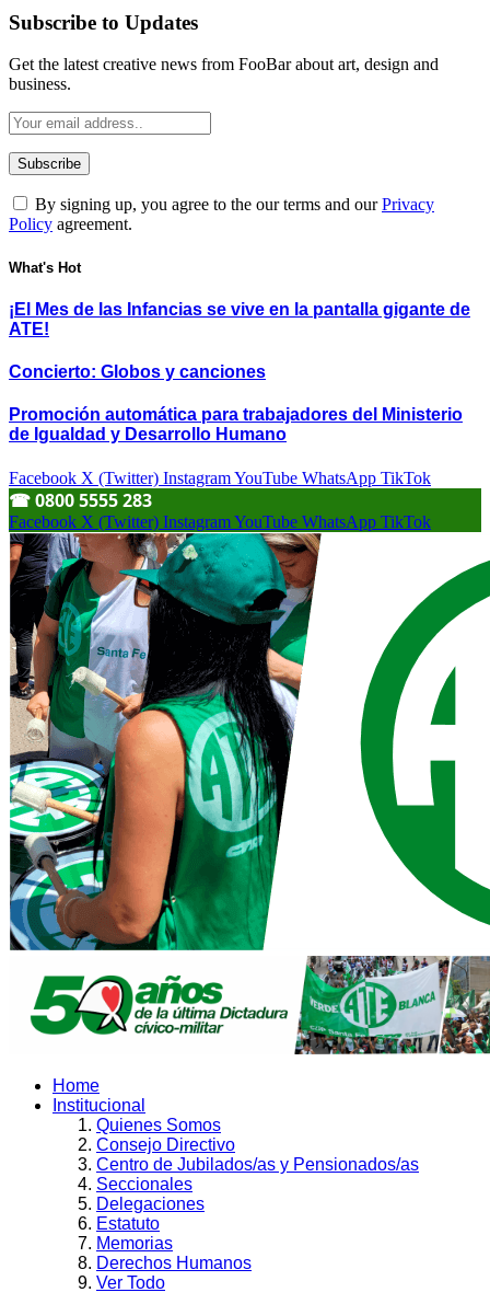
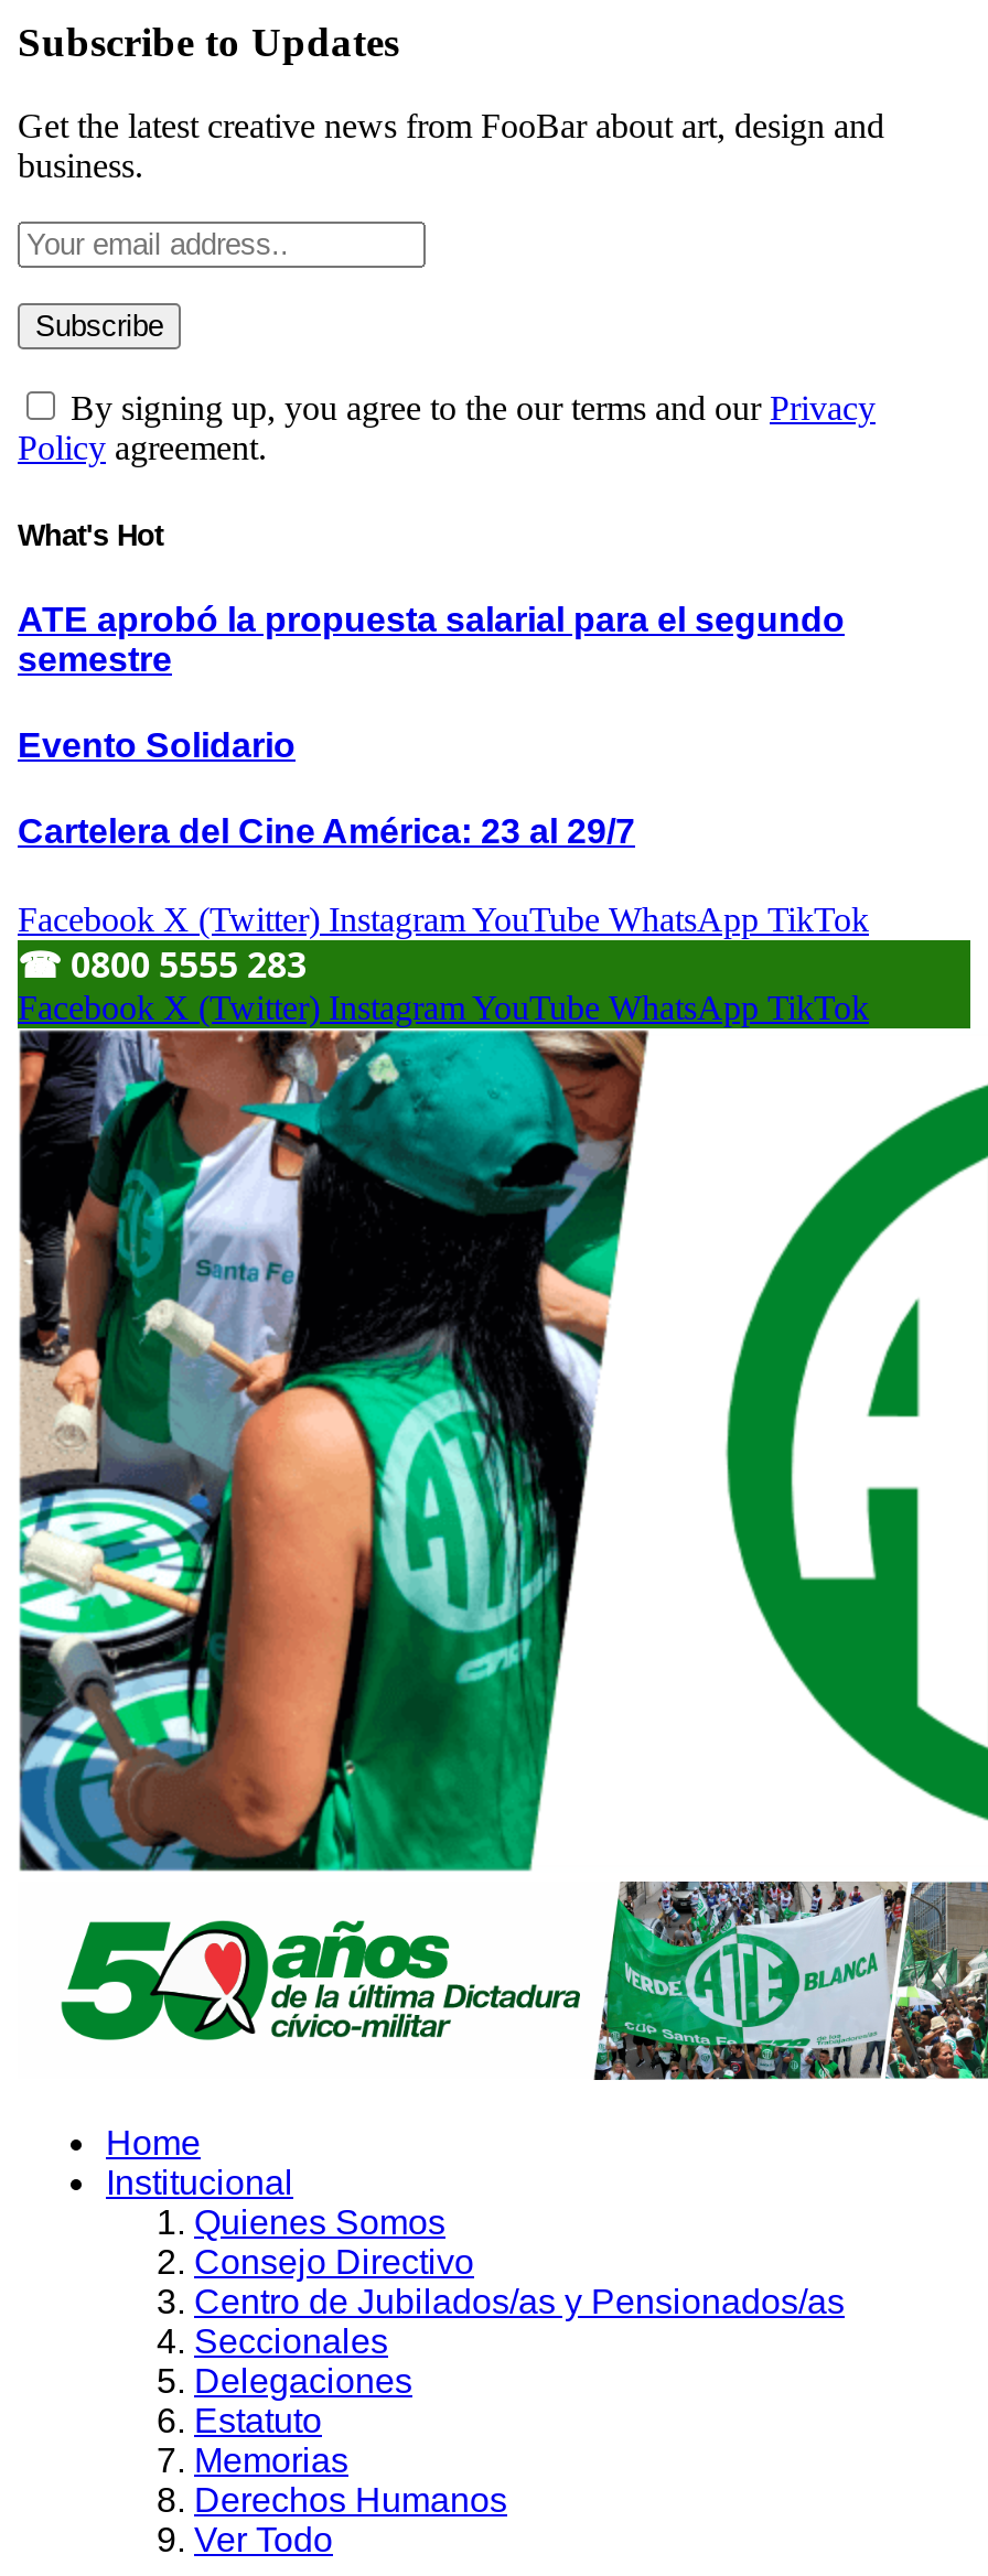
[9,300,470,338] ¡El Mes de las Infancias se vive en la pantalla gigante de | ATE! -> [18,600,845,677] ATE aprobó la propuesta salarial para el segundo | semestre
[9,362,266,381] Concierto: Globos y canciones -> [18,726,296,764] Evento Solidario
[9,405,463,444] Promoción automática para trabajadores del Ministerio | de Igualdad y Desarrollo Humano -> [18,813,635,851] Cartelera del Cine América: 23 al 29/7

